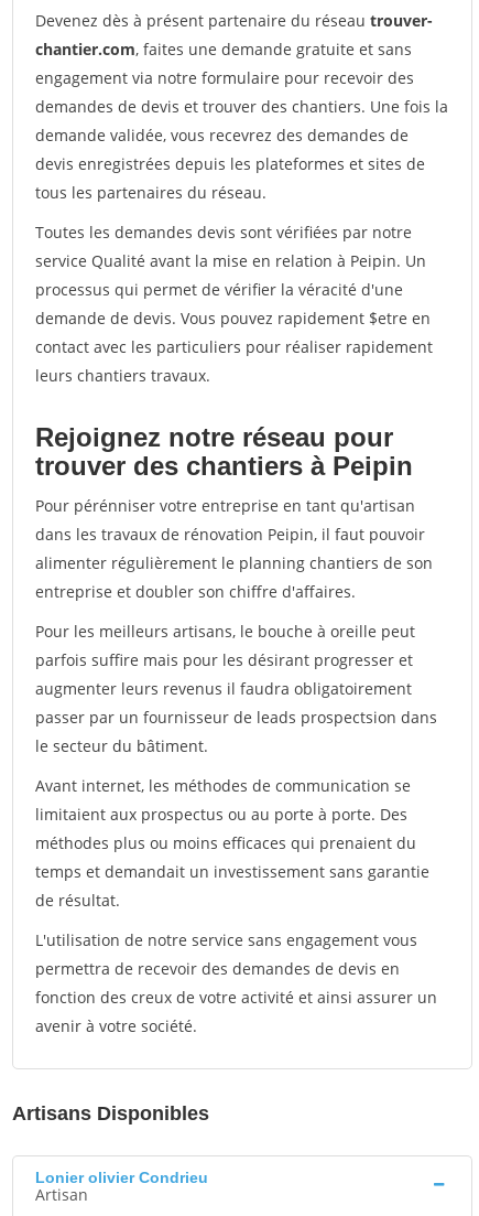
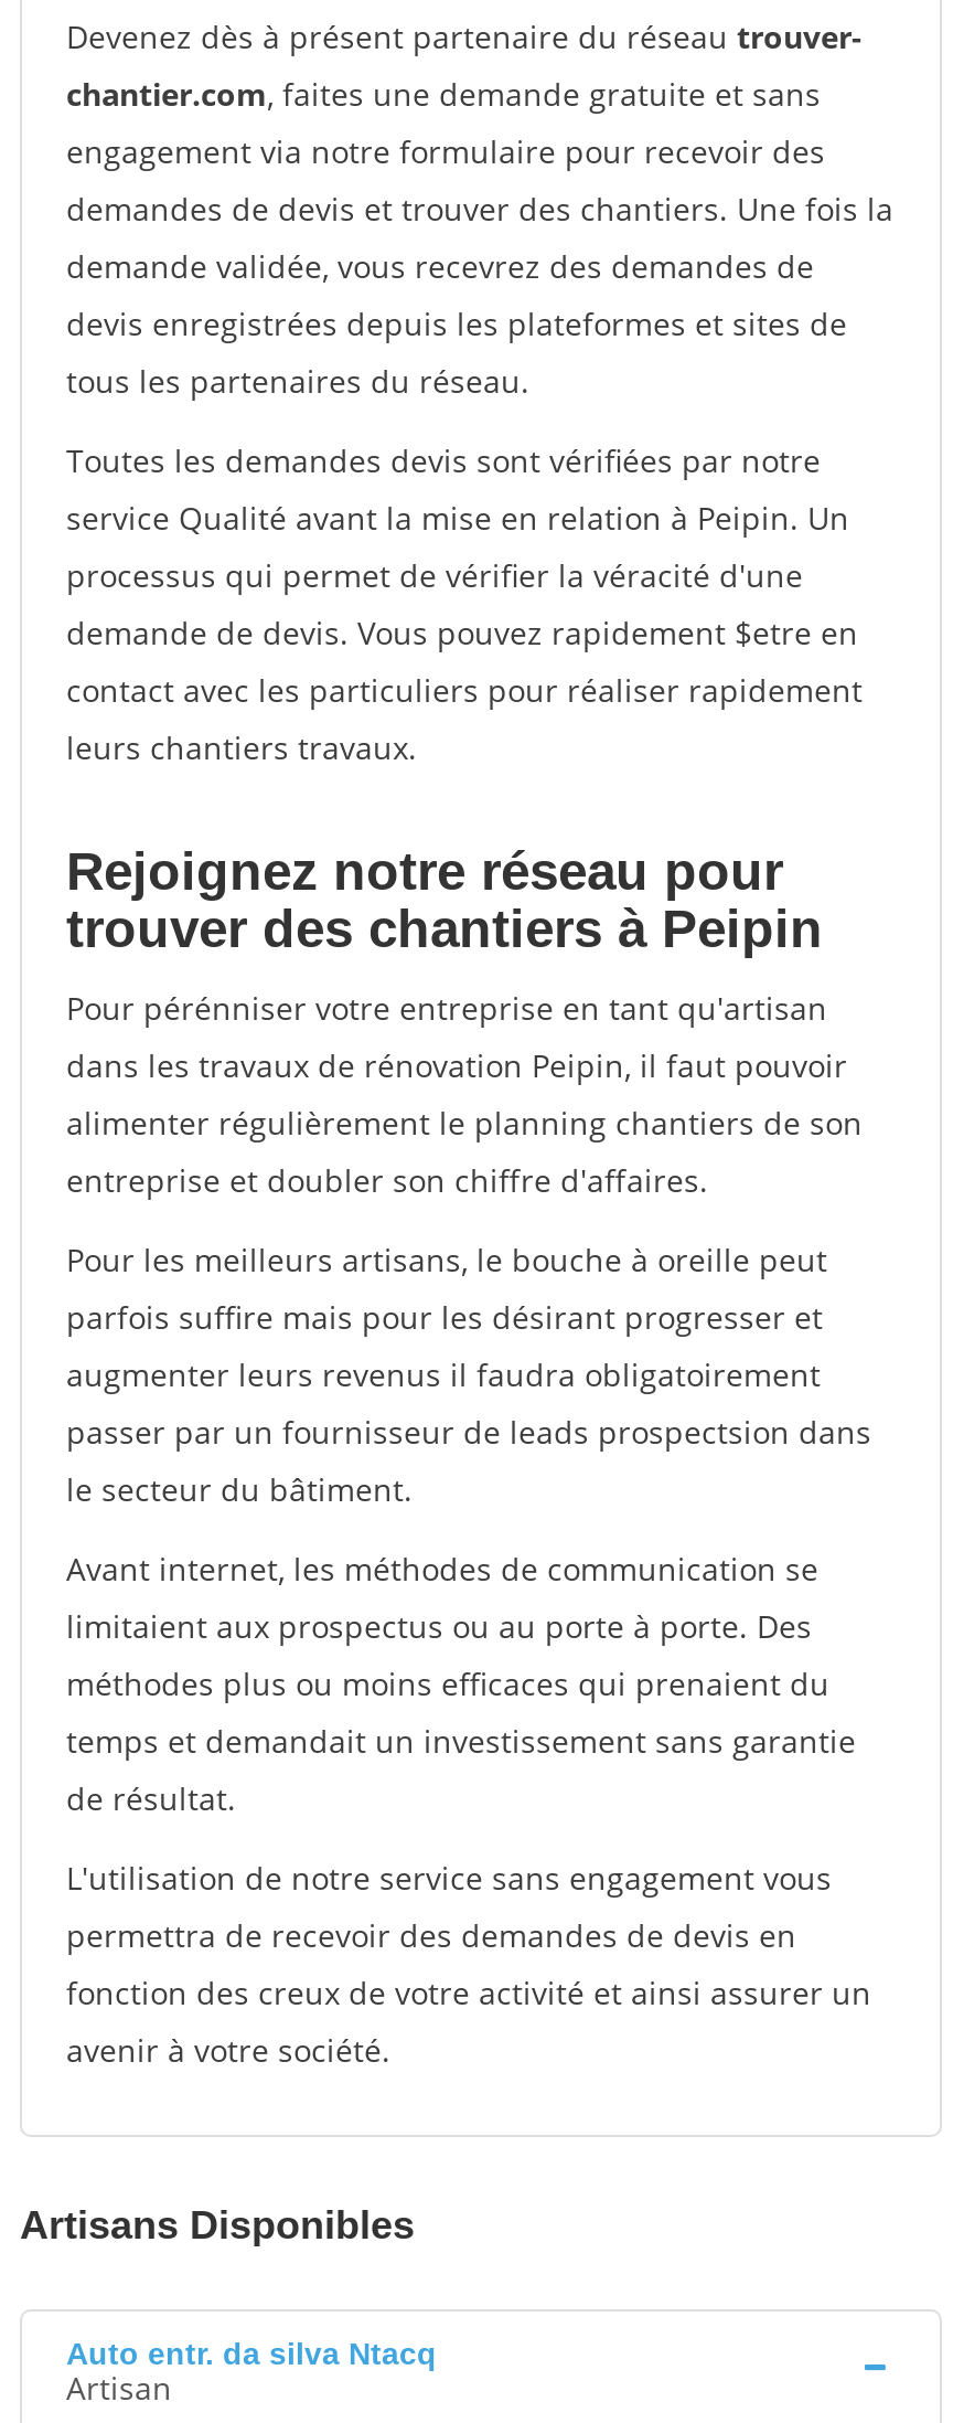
[35,1169,208,1186] Lonier olivier Condrieu -> [66,2336,437,2371] Auto entr. da silva Ntacq

